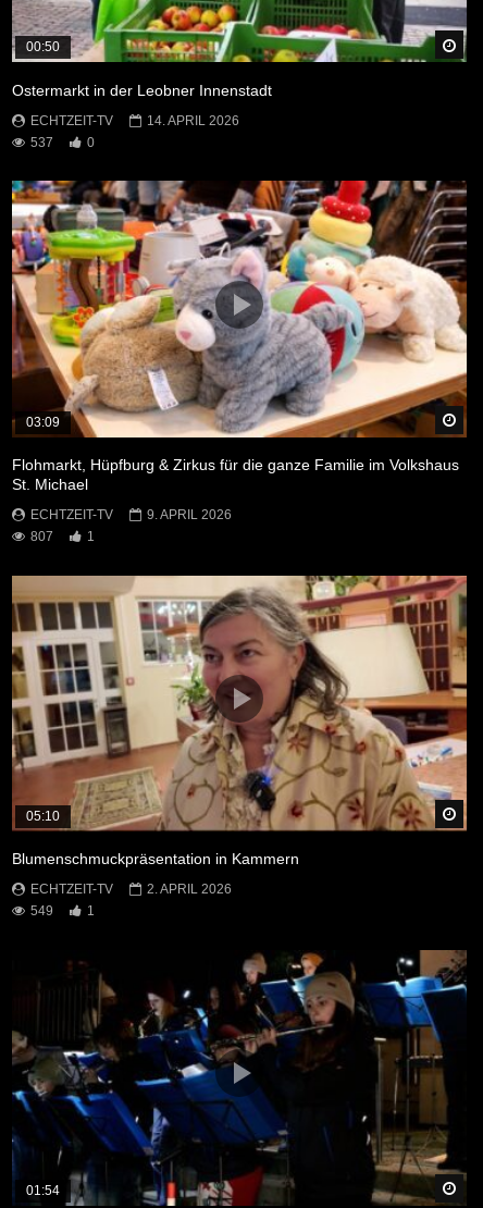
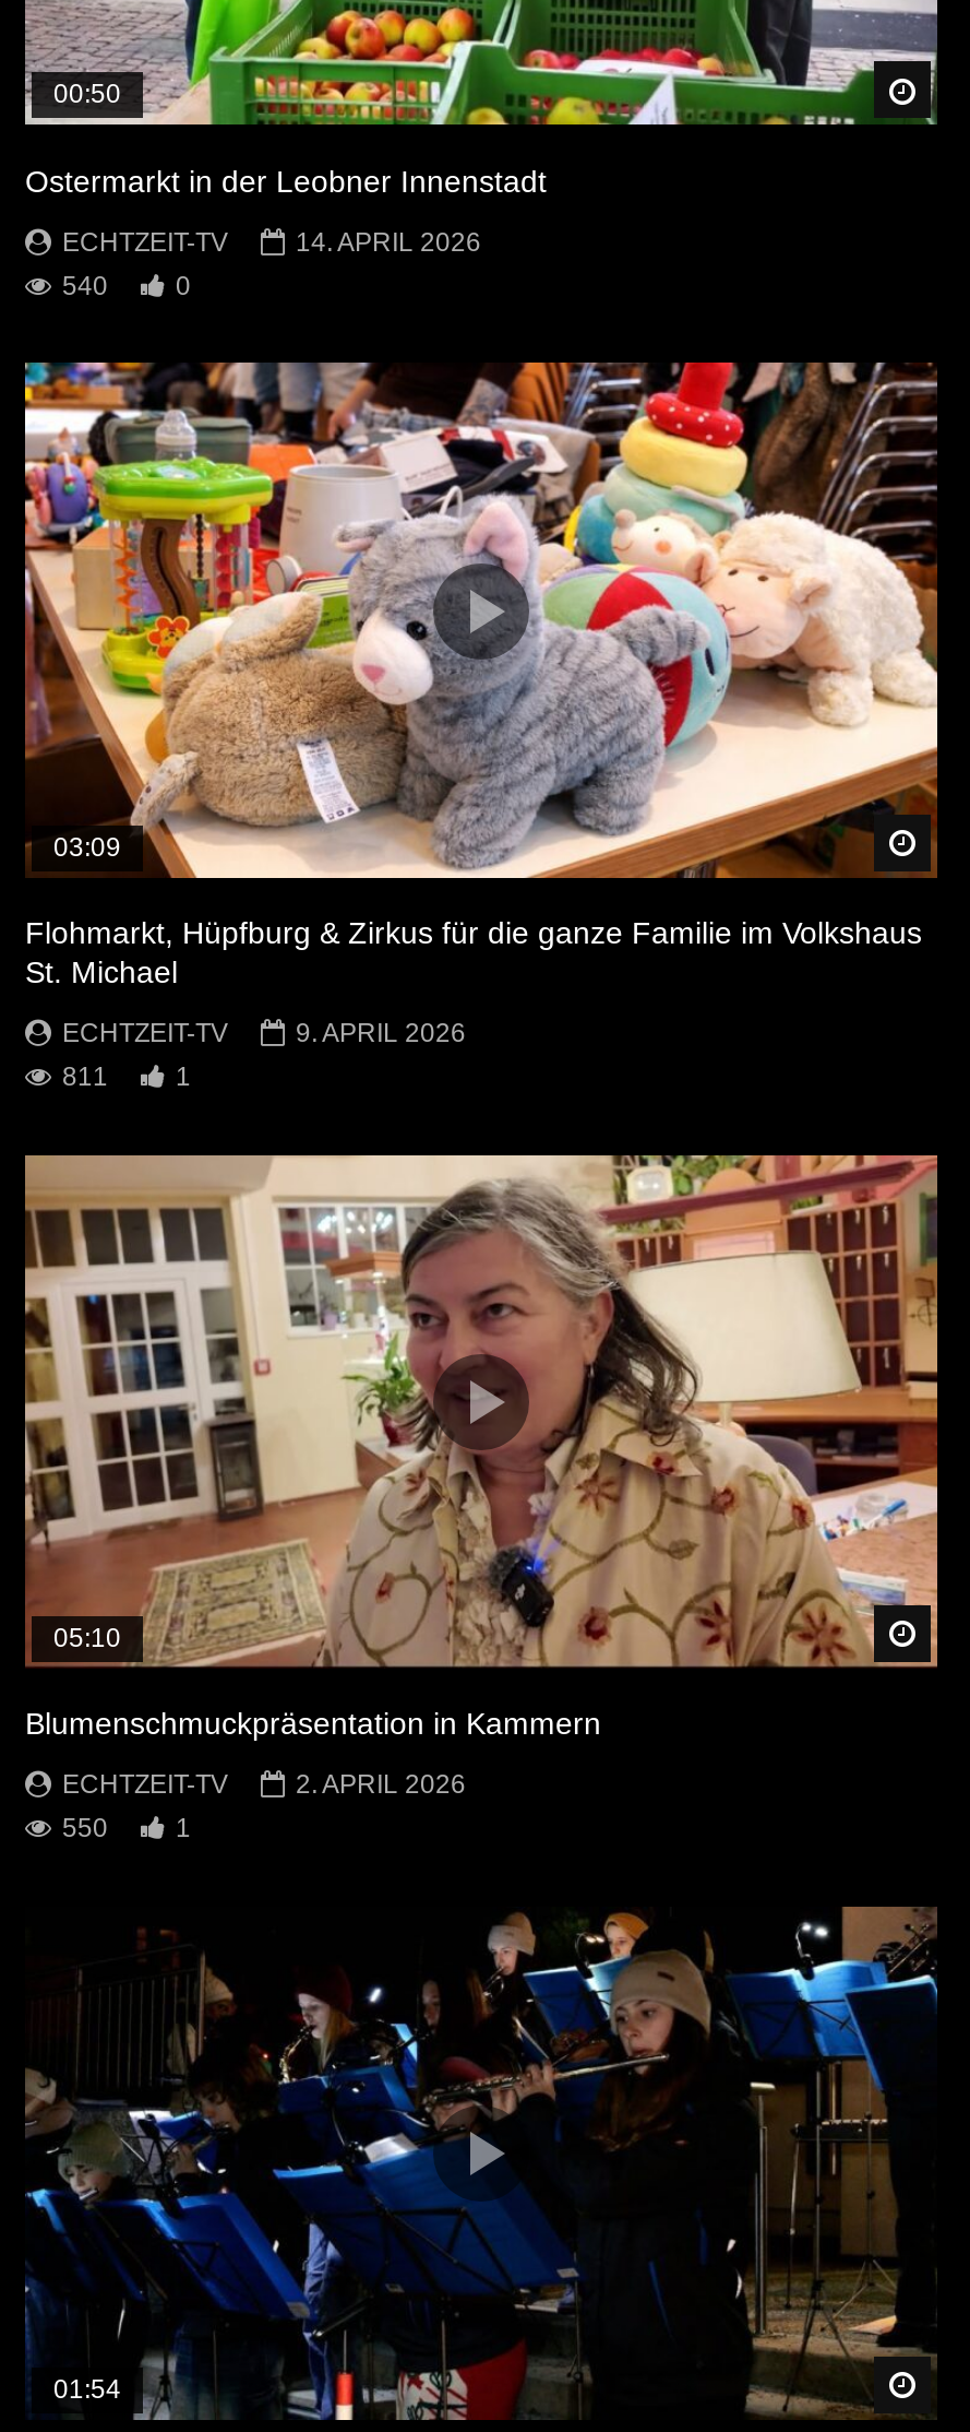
[30,135,53,150] 537 -> [62,271,108,301] 540
[30,529,53,544] 807 -> [62,1061,108,1092] 811
[30,903,53,919] 549 -> [62,1813,108,1844] 550

